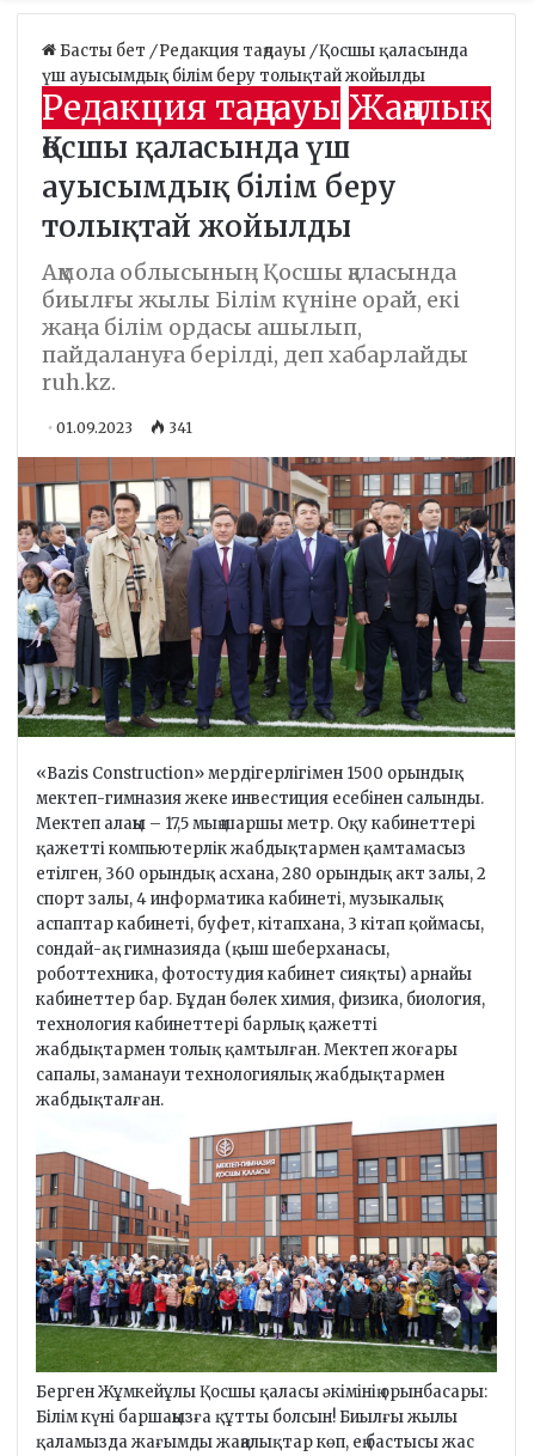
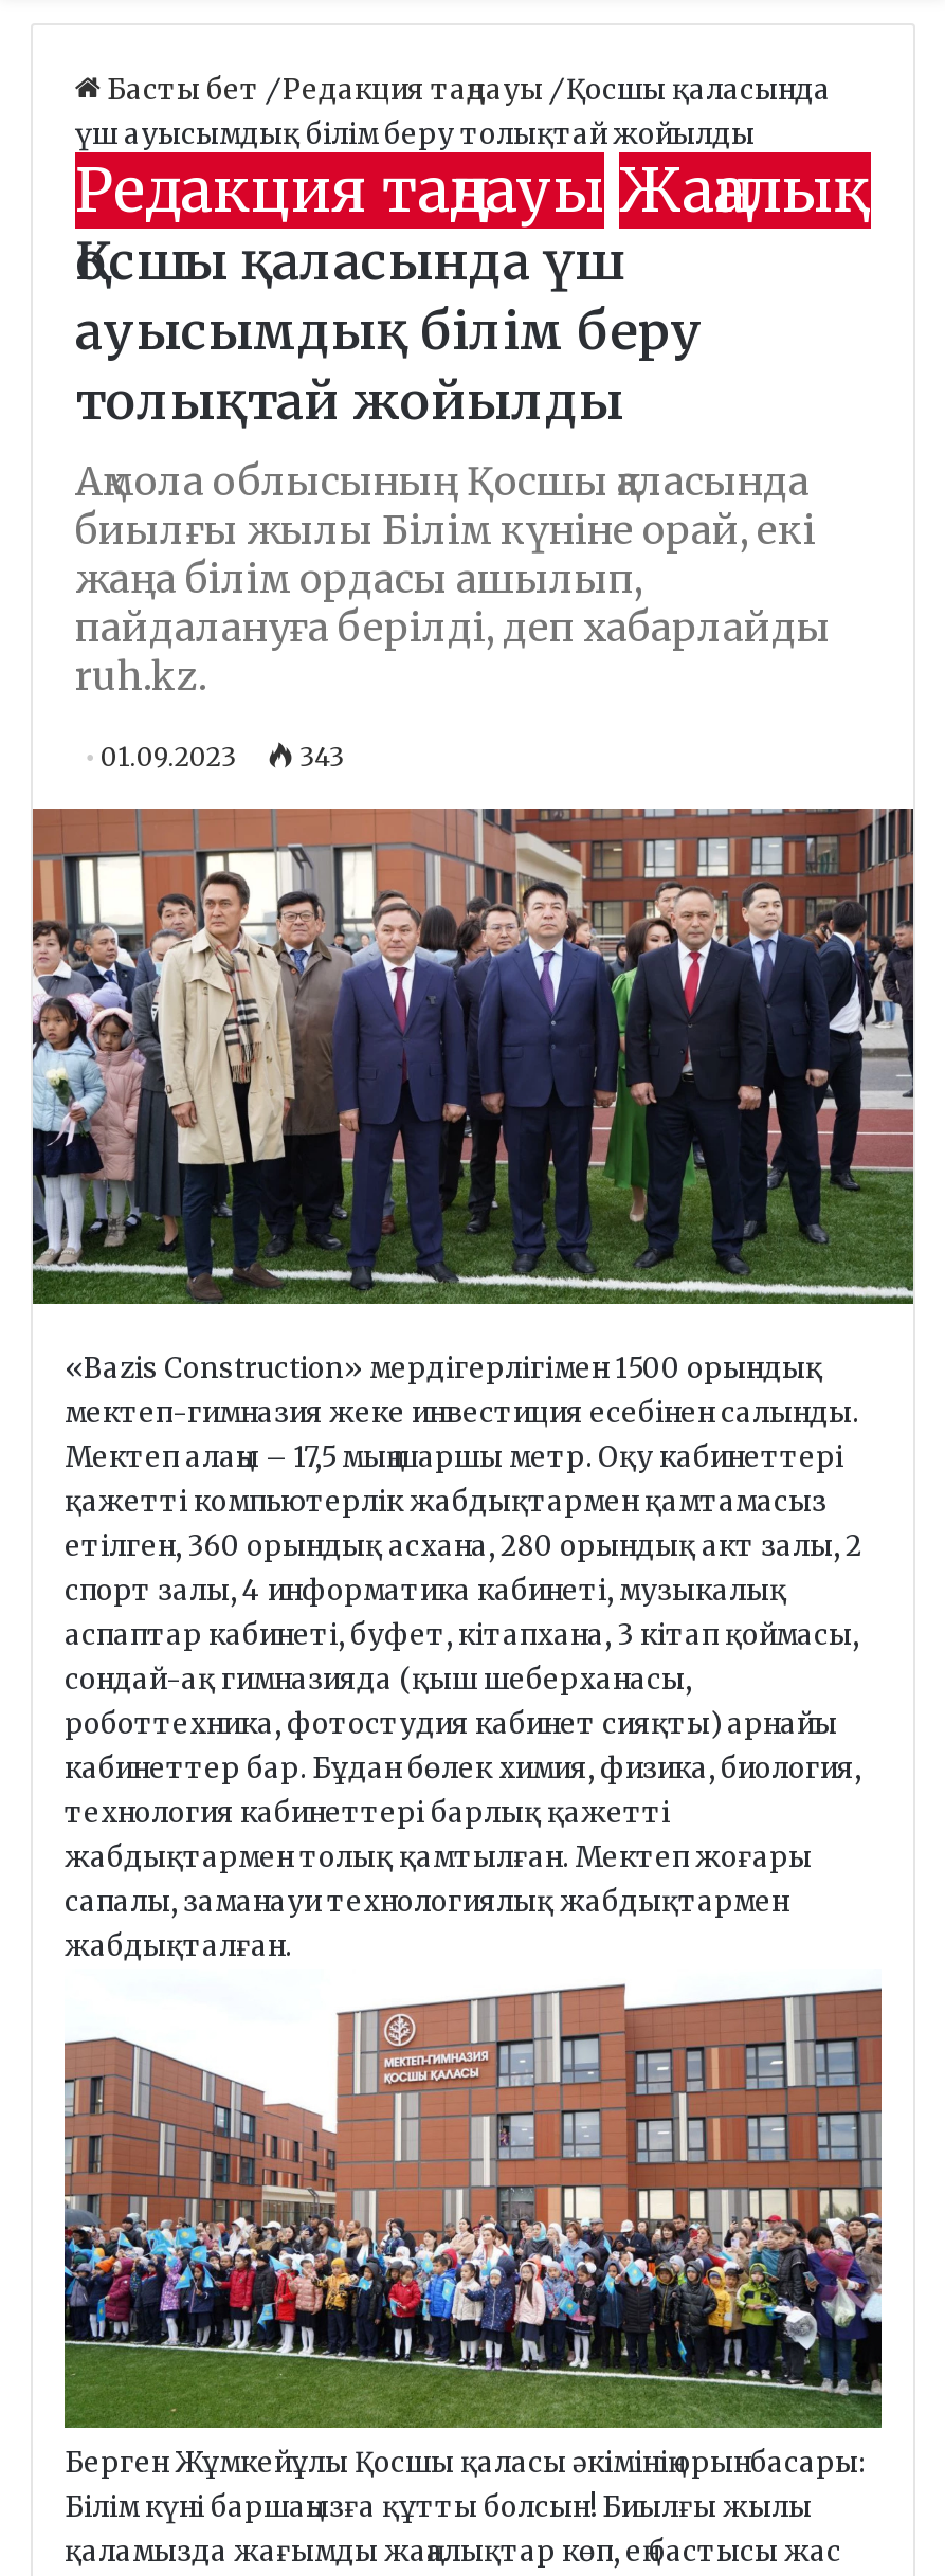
[56,419,192,437] 01.09.2023 341 -> [101,741,344,773] 01.09.2023 343

